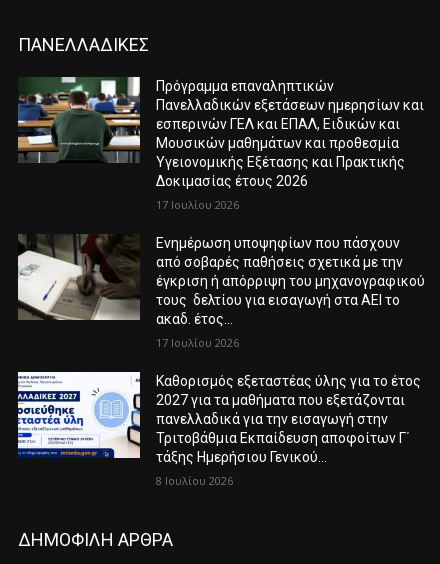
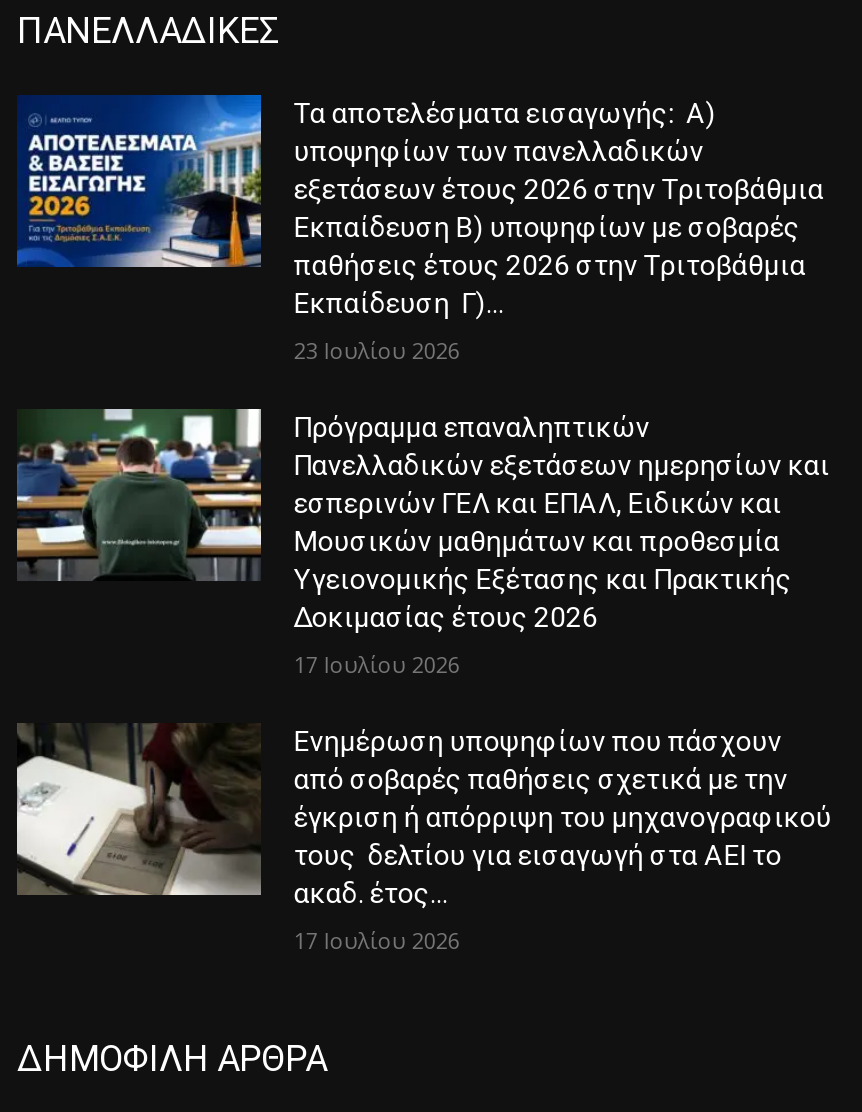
none -> [17,93,824,365] [image] | Τα αποτελέσματα εισαγωγής: Α) | υποψηφίων των πανελλαδικών | εξετάσεων έτους 2026 στην Τριτοβάθμια | Εκπαίδευση Β) υποψηφίων με σοβαρές | παθήσεις έτους 2026 στην Τριτοβάθμια | Εκπαίδευση Γ)... | 23 Ιουλίου 2026
moved [16,76,425,350] -> [13,407,832,955]: [image] | Πρόγραμμα επαναληπτικών | Πανελλαδικών εξετάσεων ημερησίων και | ... | ακαδ. έτος... | 17 Ιουλίου 2026
[17,371,421,488] [image] | Καθορισμός εξεταστέας ύλης για το έτος | 2027 για τα μαθήματα που εξετάζονται | πανελλαδικά για την εισαγωγή στην | Τριτοβάθμια Εκπαίδευση αποφοίτων Γ΄ | τάξης Ημερήσιου Γενικού... | 8 Ιουλίου 2026 -> none

